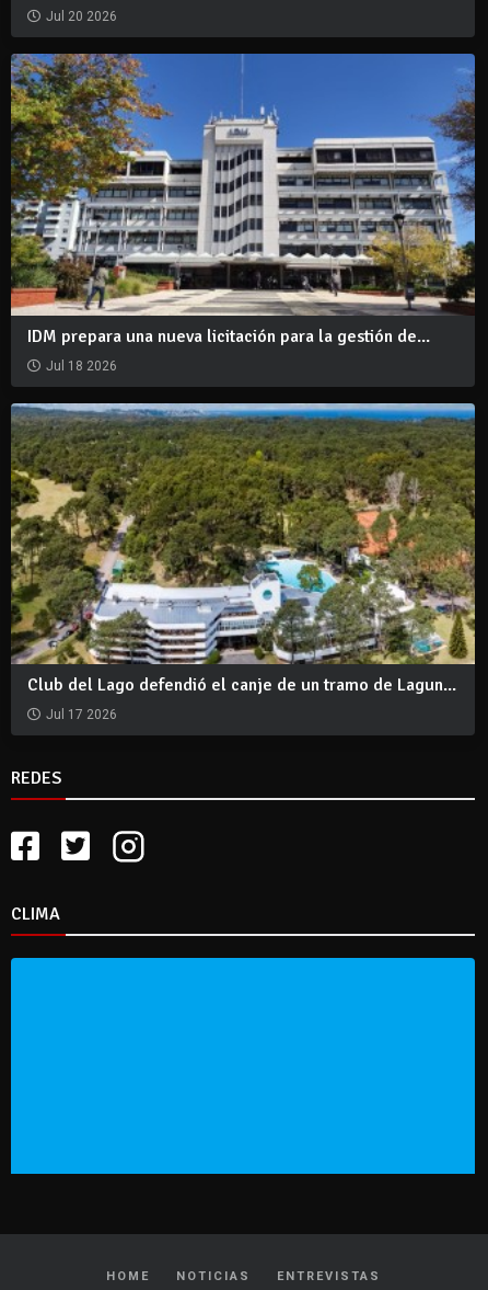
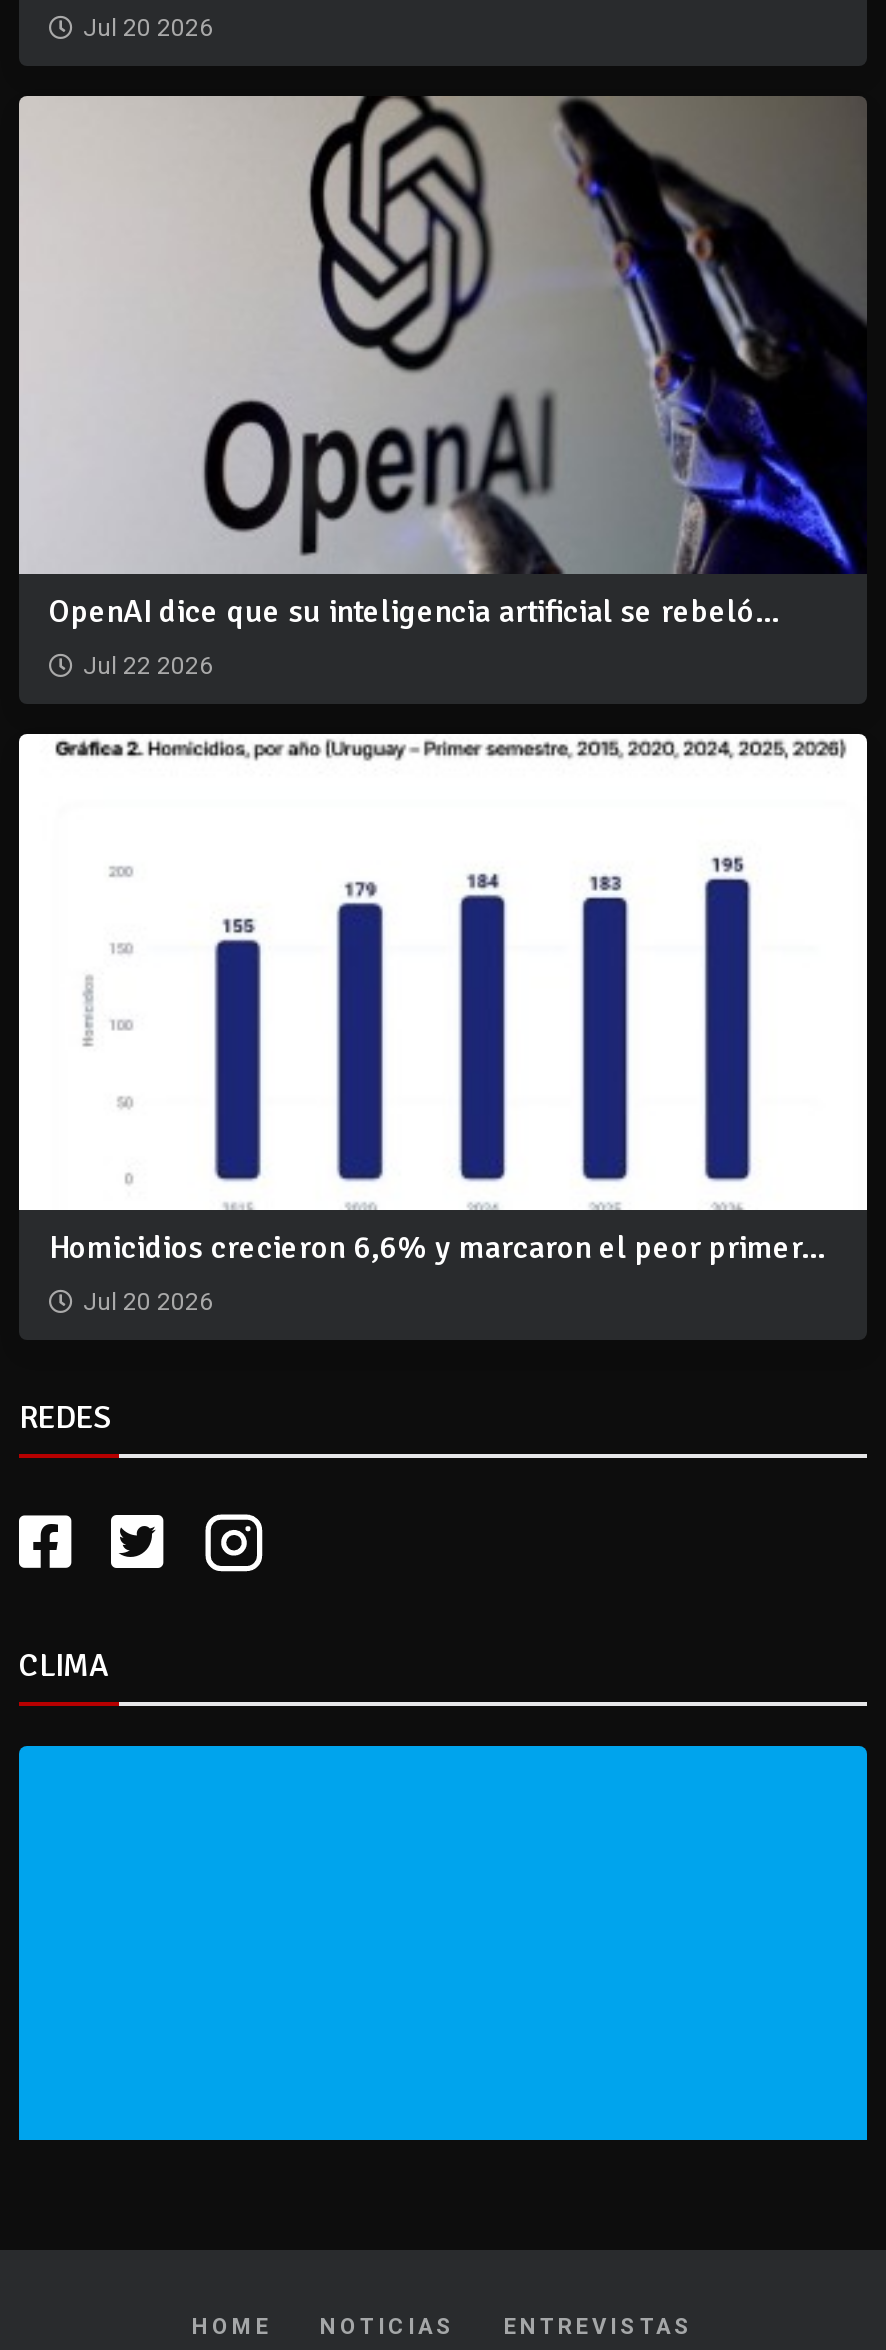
[10,53,476,347] [image] | IDM prepara una nueva licitación para la gestión de... -> [17,94,867,631] [image] | OpenAI dice que su inteligencia artificial se rebeló...
[46,358,117,373] Jul 18 2026 -> [83,651,213,679] Jul 22 2026
[10,402,476,696] [image] | Club del Lago defendió el canje de un tramo de Lagun... -> [17,732,869,1268] [image] | Homicidios crecieron 6,6% y marcaron el peor primer...
[46,707,117,722] Jul 17 2026 -> [83,1288,213,1316] Jul 20 2026

